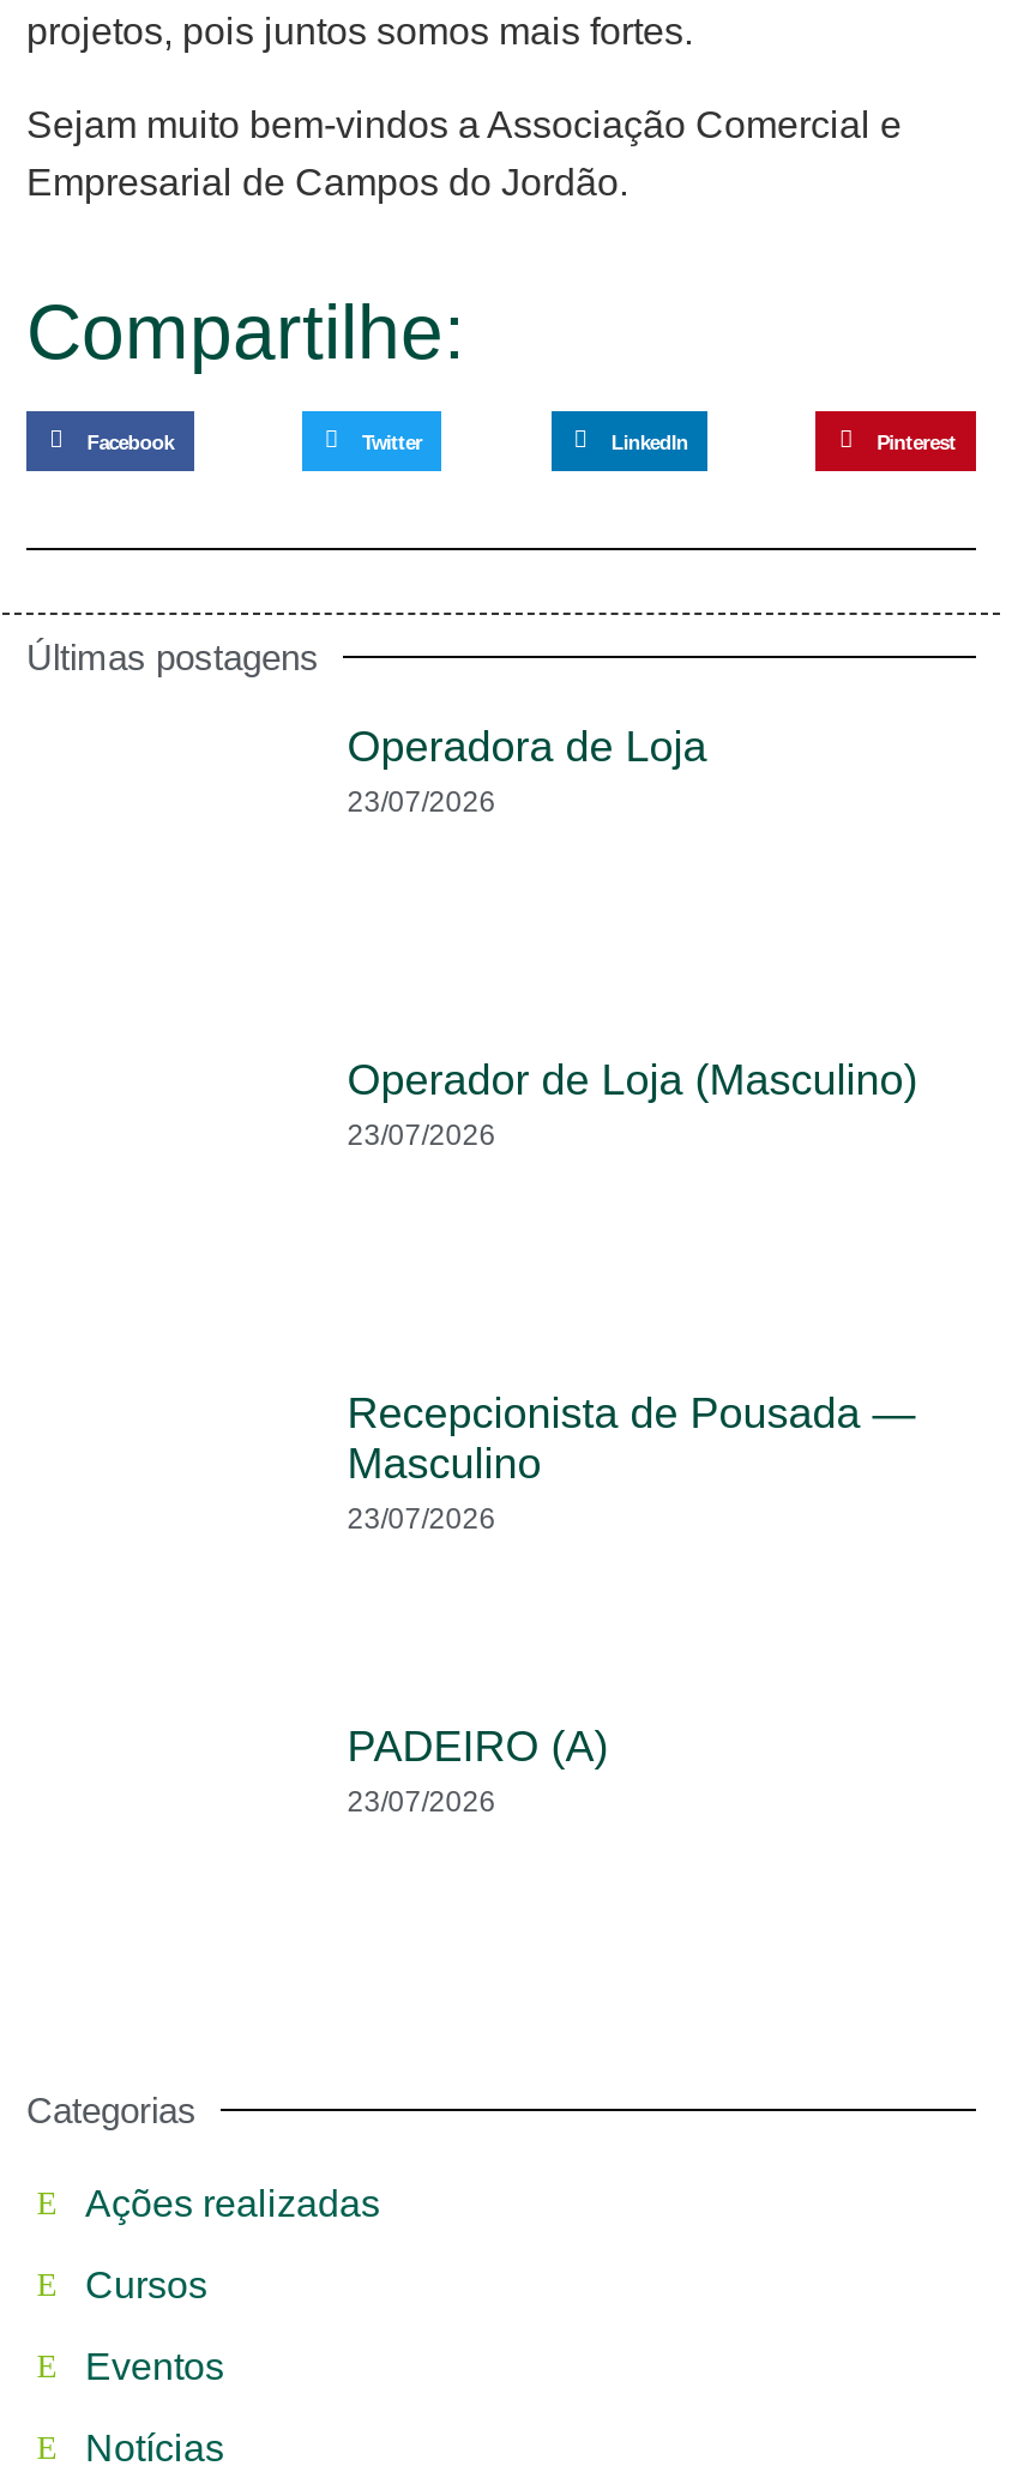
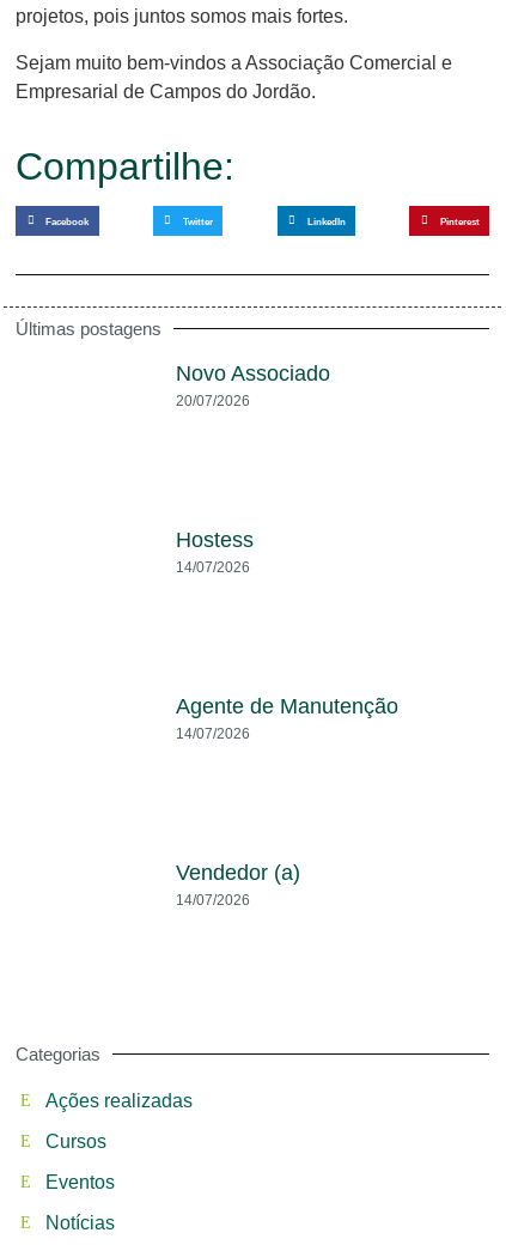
[347,723,707,819] Operadora de Loja | 23/07/2026 -> [176,362,330,410] Novo Associado | 20/07/2026
[347,1056,918,1152] Operador de Loja (Masculino) | 23/07/2026 -> [176,528,253,576] Hostess | 14/07/2026
[347,1389,916,1535] Recepcionista de Pousada — | Masculino | 23/07/2026 -> [176,694,398,742] Agente de Manutenção | 14/07/2026
[347,1722,609,1818] PADEIRO (A) | 23/07/2026 -> [176,860,300,908] Vendedor (a) | 14/07/2026

